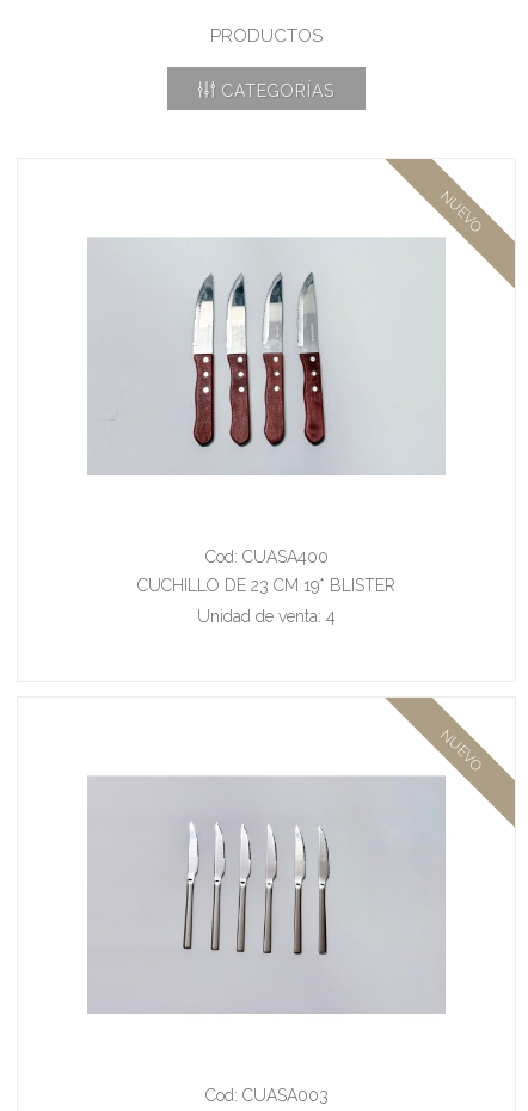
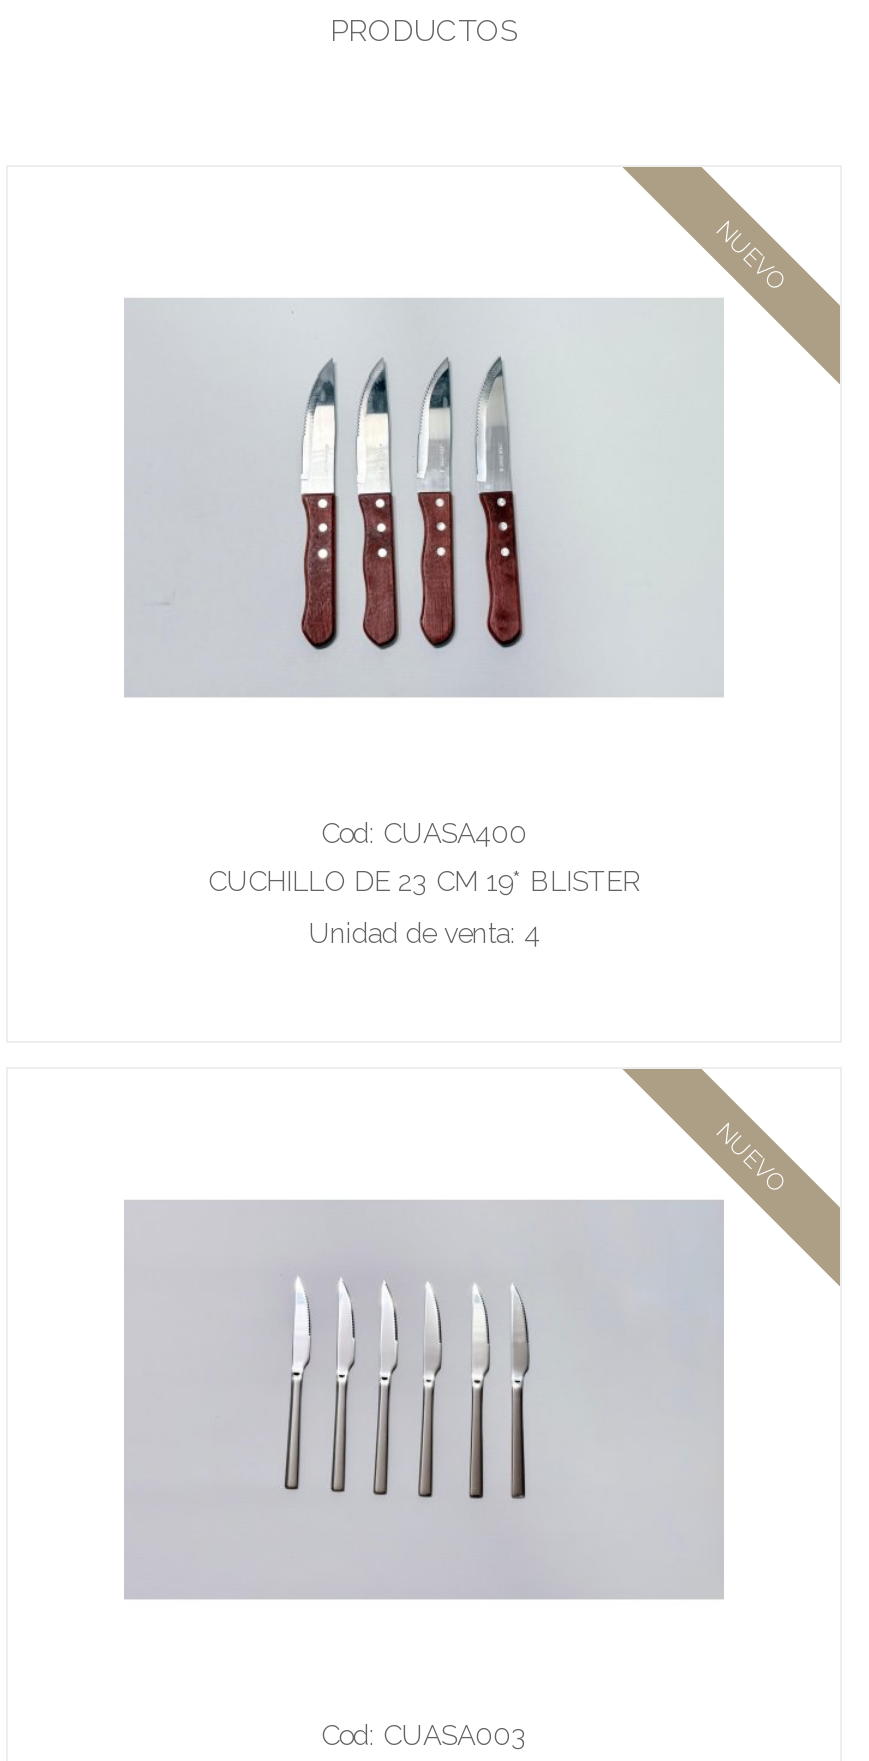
[216,81,334,100] CATEGORÍAS -> none

